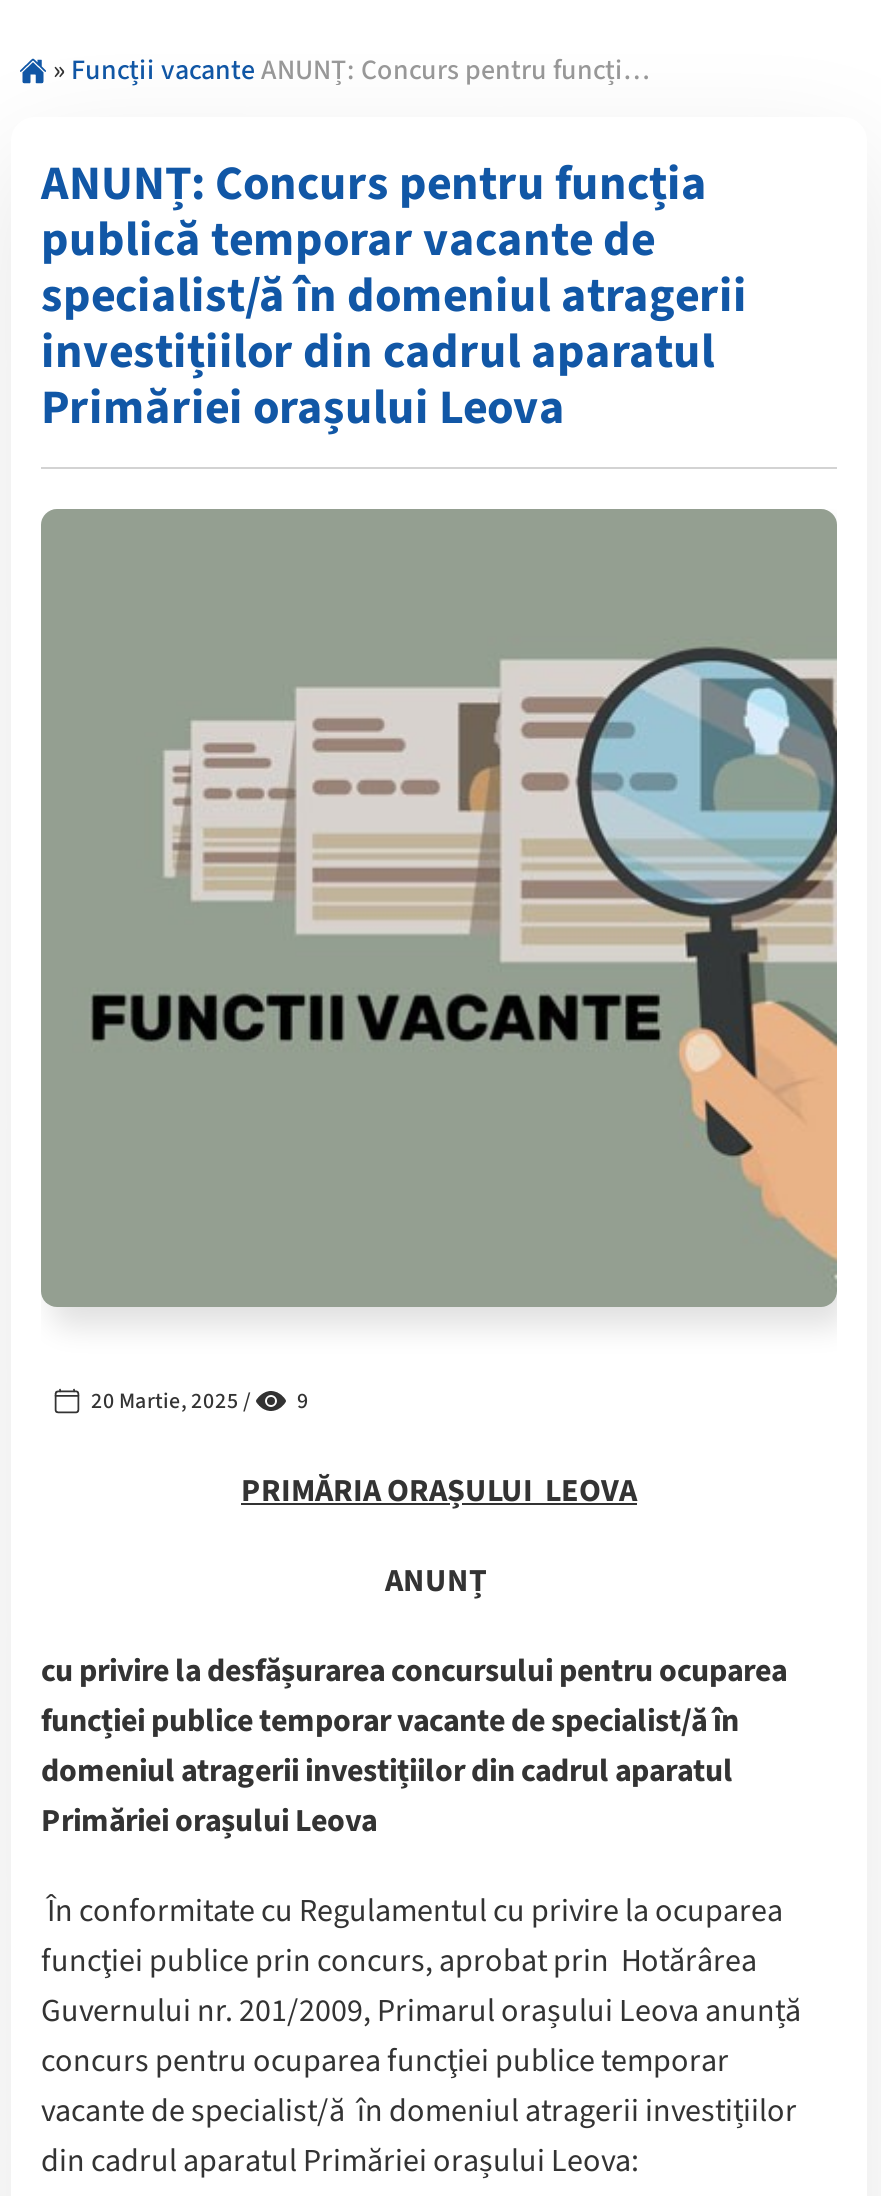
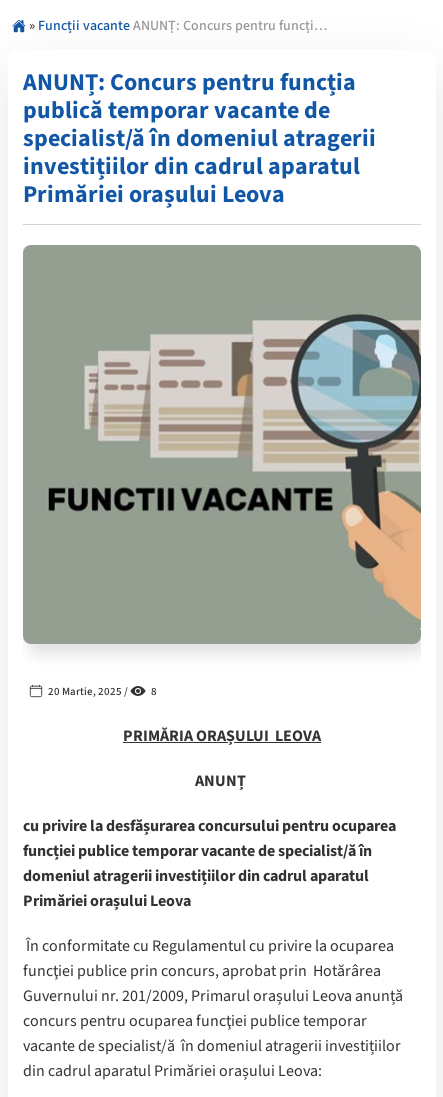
[87,1385,309,1415] 20 Martie, 2025 / 9 -> [46,683,157,698] 20 Martie, 2025 / 8

